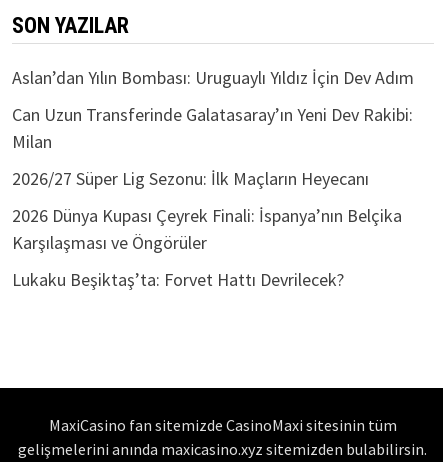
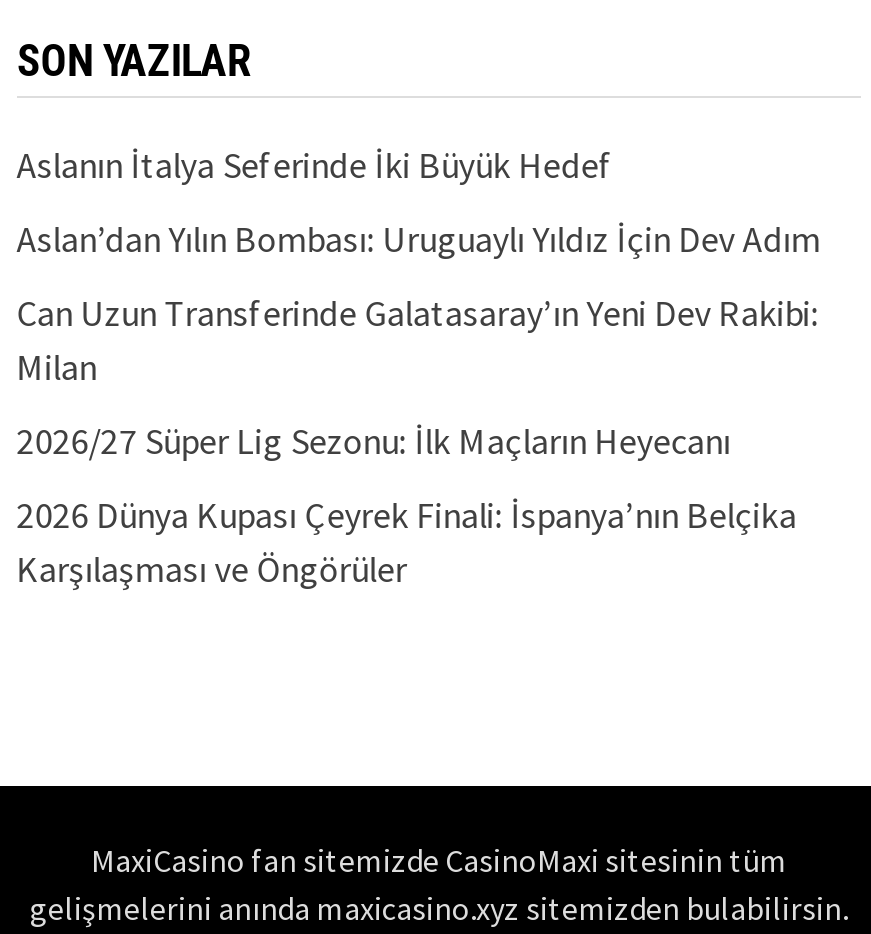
none -> [17,142,613,188] Aslanın İtalya Seferinde İki Büyük Hedef
moved [12,66,414,254] -> [17,216,821,592]: Aslan’dan Yılın Bombası: Uruguaylı Yıldız İçin Dev Adım | Can Uzun Transferinde Galatasaray’ın Yeni Dev Rakibi: | Milan | 2026/27 Süper Lig Sezonu: İlk Maçların Heyecanı | 2026 Dünya Kupası Çeyrek Finali: İspanya’nın Belçika | Karşılaşması ve Öngörüler
[12,268,344,291] Lukaku Beşiktaş’ta: Forvet Hattı Devrilecek? -> none

